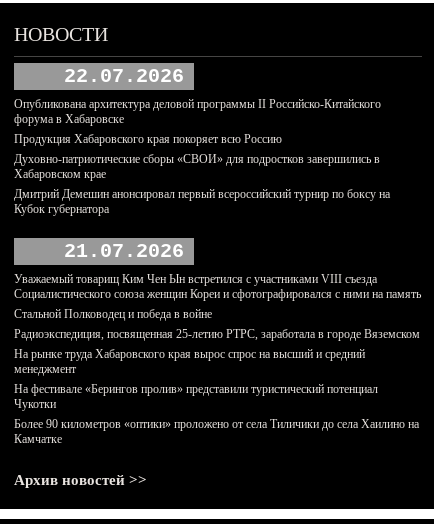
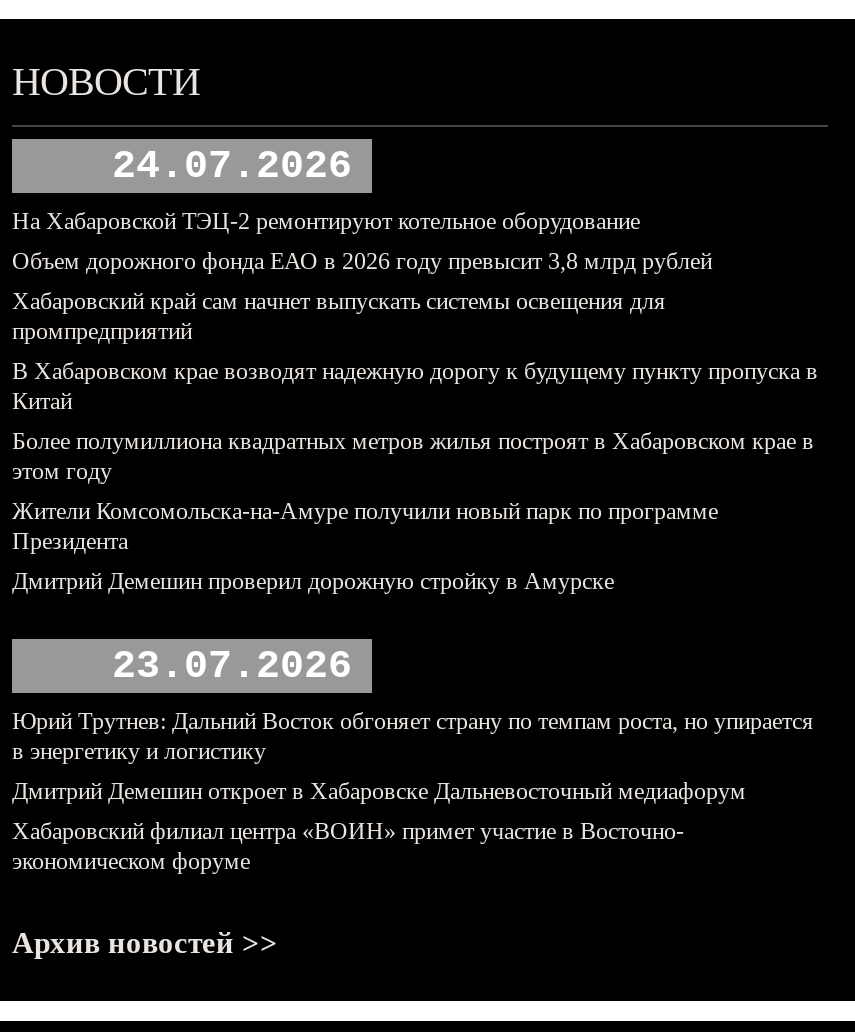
[14,65,390,216] 22.07.2026 | Опубликована архитектура деловой программы II Российско-Китайского | форума в Хабаровске | Продукция Хабаровского края покоряет всю Россию | Духовно-патриотические сборы «СВОИ» для подростков завершились в | Хабаровском крае | Дмитрий Демешин анонсировал первый всероссийский турнир по боксу на | Кубок губернатора -> [12,143,818,595] 24.07.2026 | На Хабаровской ТЭЦ-2 ремонтируют котельное оборудование | Объем дорожного фонда ЕАО в 2026 году превысит 3,8 млрд рублей | Хабаровский край сам начнет выпускать системы освещения для | промпредприятий | В Хабаровском крае возводят надежную дорогу к будущему пункту пропуска в | Китай | Более полумиллиона квадратных метров жилья построят в Хабаровском крае в | этом году | Жители Комсомольска-на-Амуре получили новый парк по программе | Президента | Дмитрий Демешин проверил дорожную стройку в Амурске
[14,240,421,446] 21.07.2026 | Уважаемый товарищ Ким Чен Ын встретился с участниками VIII съезда | Социалистического союза женщин Кореи и сфотографировался с ними на память | Стальной Полководец и победа в войне | Радиоэкспедиция, посвященная 25-летию РТРС, заработала в городе Вяземском | На рынке труда Хабаровского края вырос спрос на высший и средний | менеджмент | На фестивале «Берингов пролив» представили туристический потенциал | Чукотки | Более 90 километров «оптики» проложено от села Тиличики до села Хаилино на | Камчатке -> [12,643,814,875] 23.07.2026 | Юрий Трутнев: Дальний Восток обгоняет страну по темпам роста, но упирается | в энергетику и логистику | Дмитрий Демешин откроет в Хабаровске Дальневосточный медиафорум | Хабаровский филиал центра «ВОИН» примет участие в Восточно- | экономическом форуме

